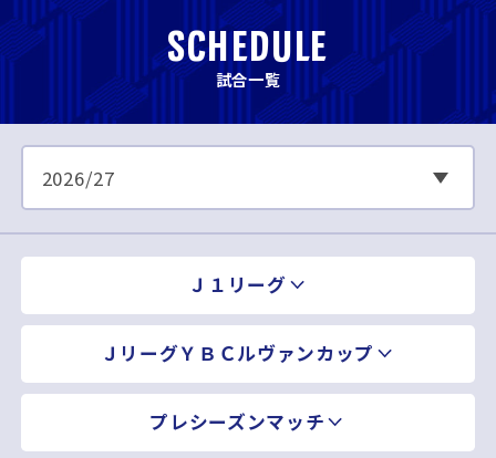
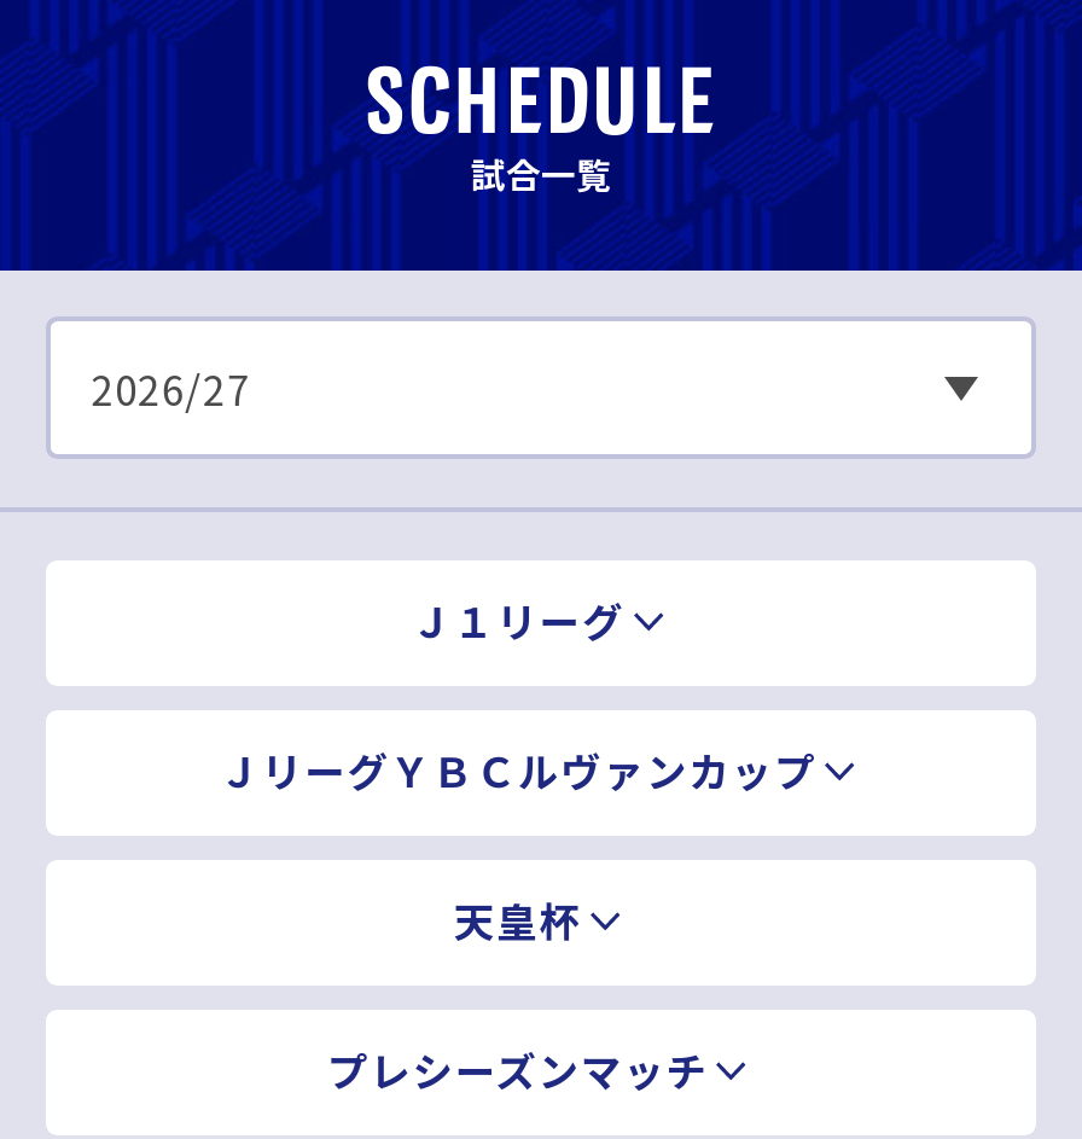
none -> [454,891,582,949] 天皇杯

